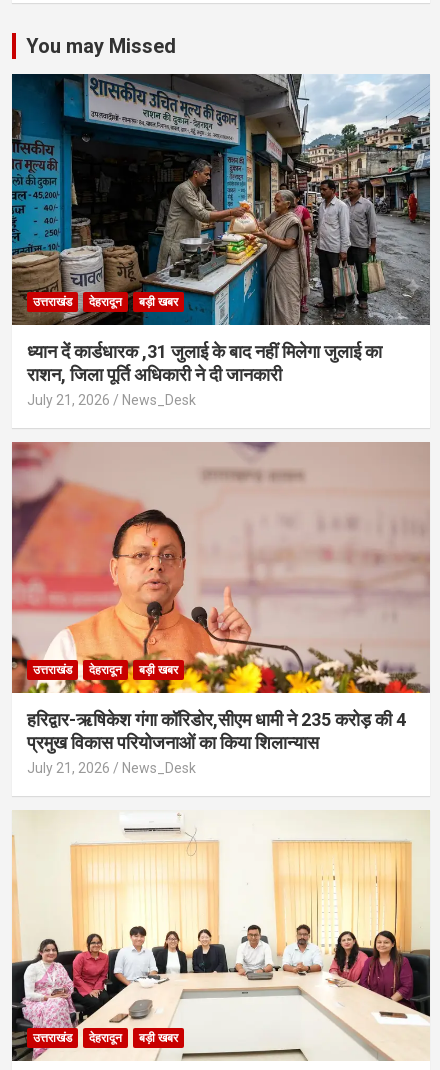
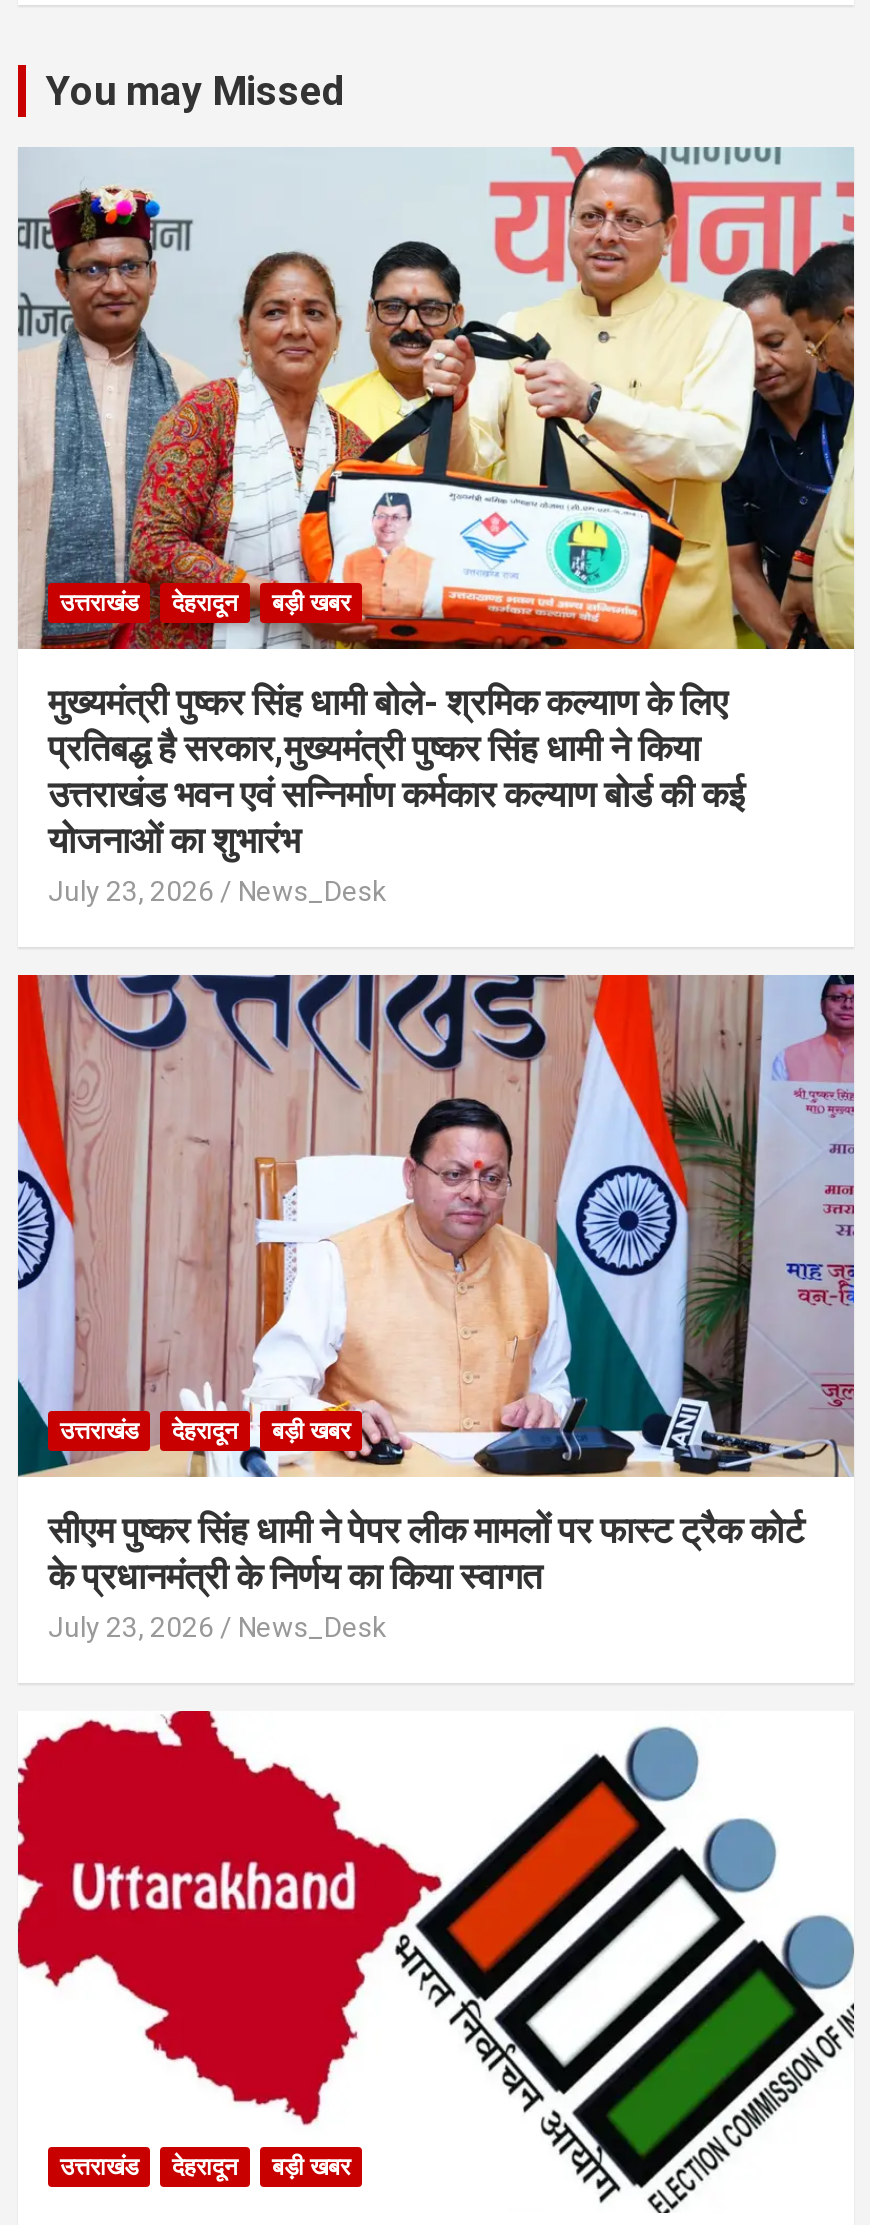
[11,73,431,408] [image] | ध्यान दें कार्डधारक ,31 जुलाई के बाद नहीं मिलेगा जुलाई का | राशन, जिला पूर्ति अधिकारी ने दी जानकारी | July 21, 2026 -> [18,145,856,908] [image] | मुख्यमंत्री पुष्कर सिंह धामी बोले- श्रमिक कल्याण के लिए | प्रतिबद्ध है सरकार,मुख्यमंत्री पुष्कर सिंह धामी ने किया | उत्तराखंड भवन एवं सन्निर्माण कर्मकार कल्याण बोर्ड की कई | योजनाओं का शुभारंभ | July 23, 2026
[11,441,430,776] [image] | हरिद्वार-ऋषिकेश गंगा कॉरिडोर,सीएम धामी ने 235 करोड़ की 4 | प्रमुख विकास परियोजनाओं का किया शिलान्यास | July 21, 2026 -> [16,973,856,1643] [image] | सीएम पुष्कर सिंह धामी ने पेपर लीक मामलों पर फास्ट ट्रैक कोर्ट | के प्रधानमंत्री के निर्णय का किया स्वागत | July 23, 2026
[11,810,431,1062] [image] -> [16,1709,854,2215] [image]

